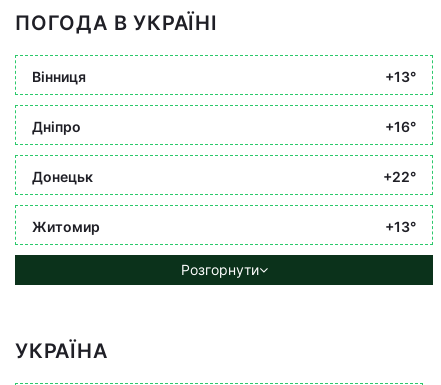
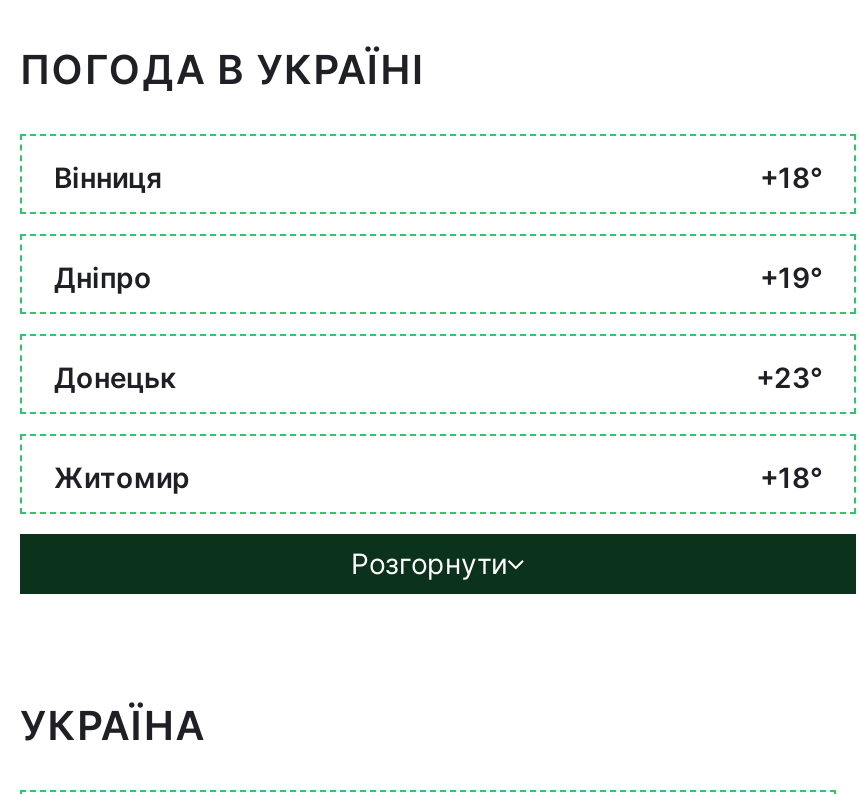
[385,67,416,84] +13° -> [760,159,822,193] +18°
[385,117,416,134] +16° -> [760,259,822,293] +19°
[383,167,416,184] +22° -> [756,359,822,393] +23°
[385,217,416,234] +13° -> [760,459,822,493] +18°

